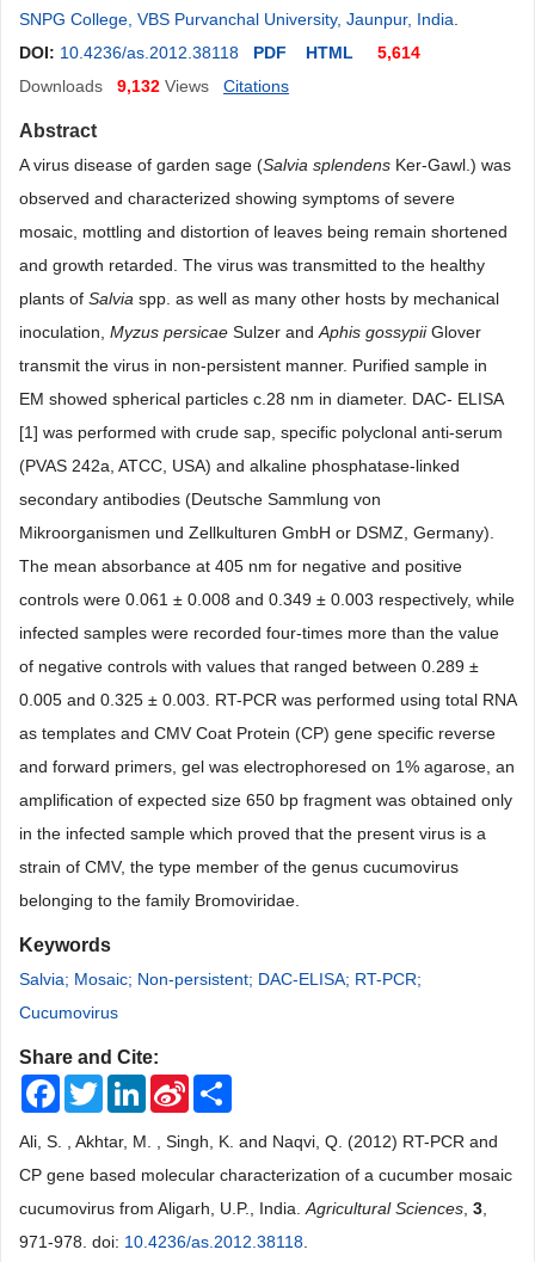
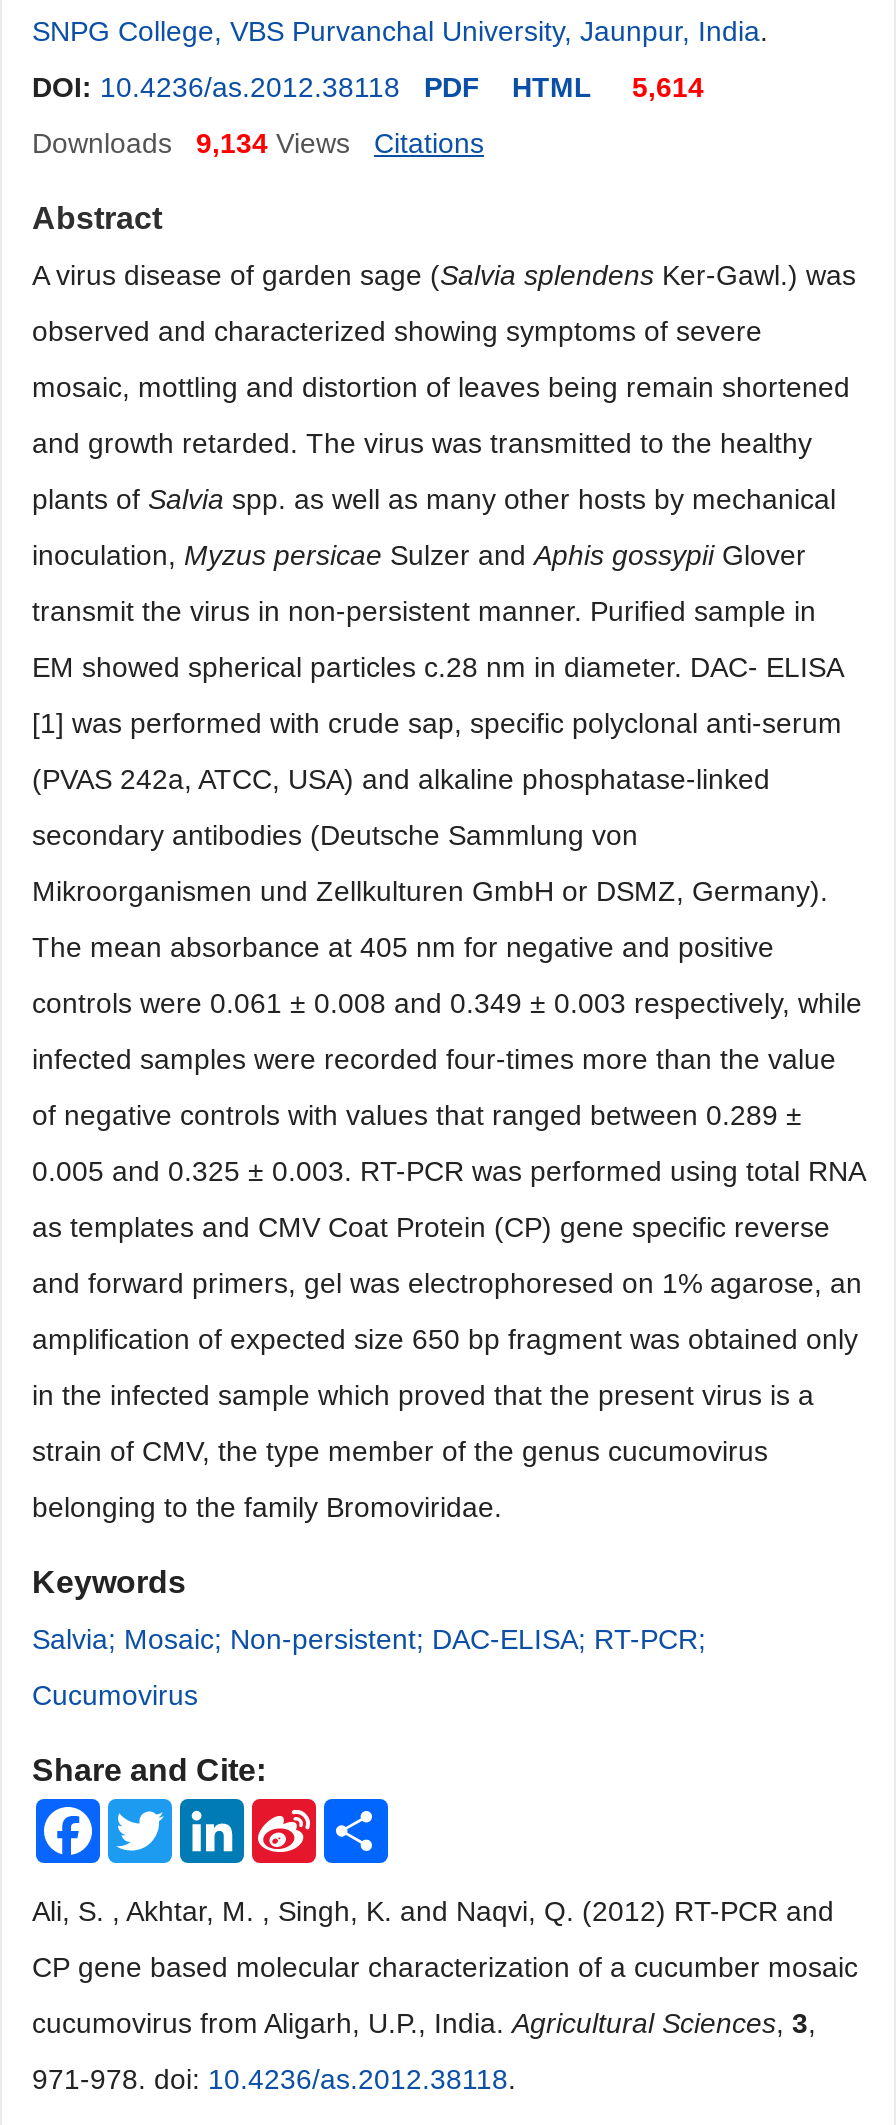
[19,76,209,96] Downloads 9,132 Views -> [32,127,350,159] Downloads 9,134 Views

